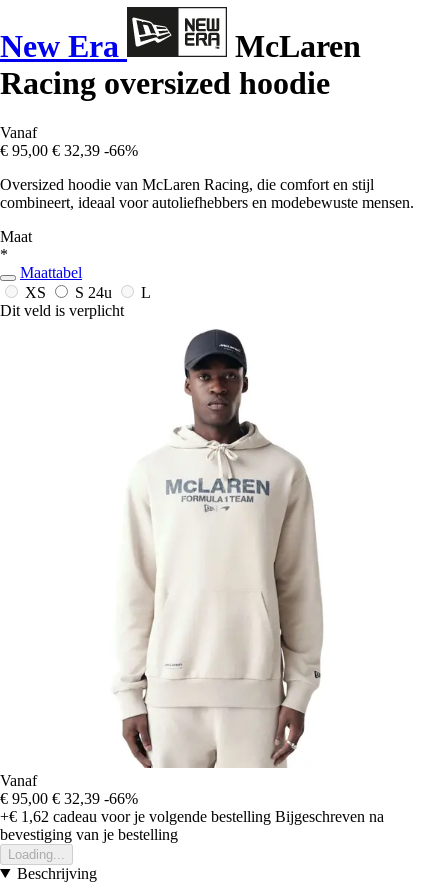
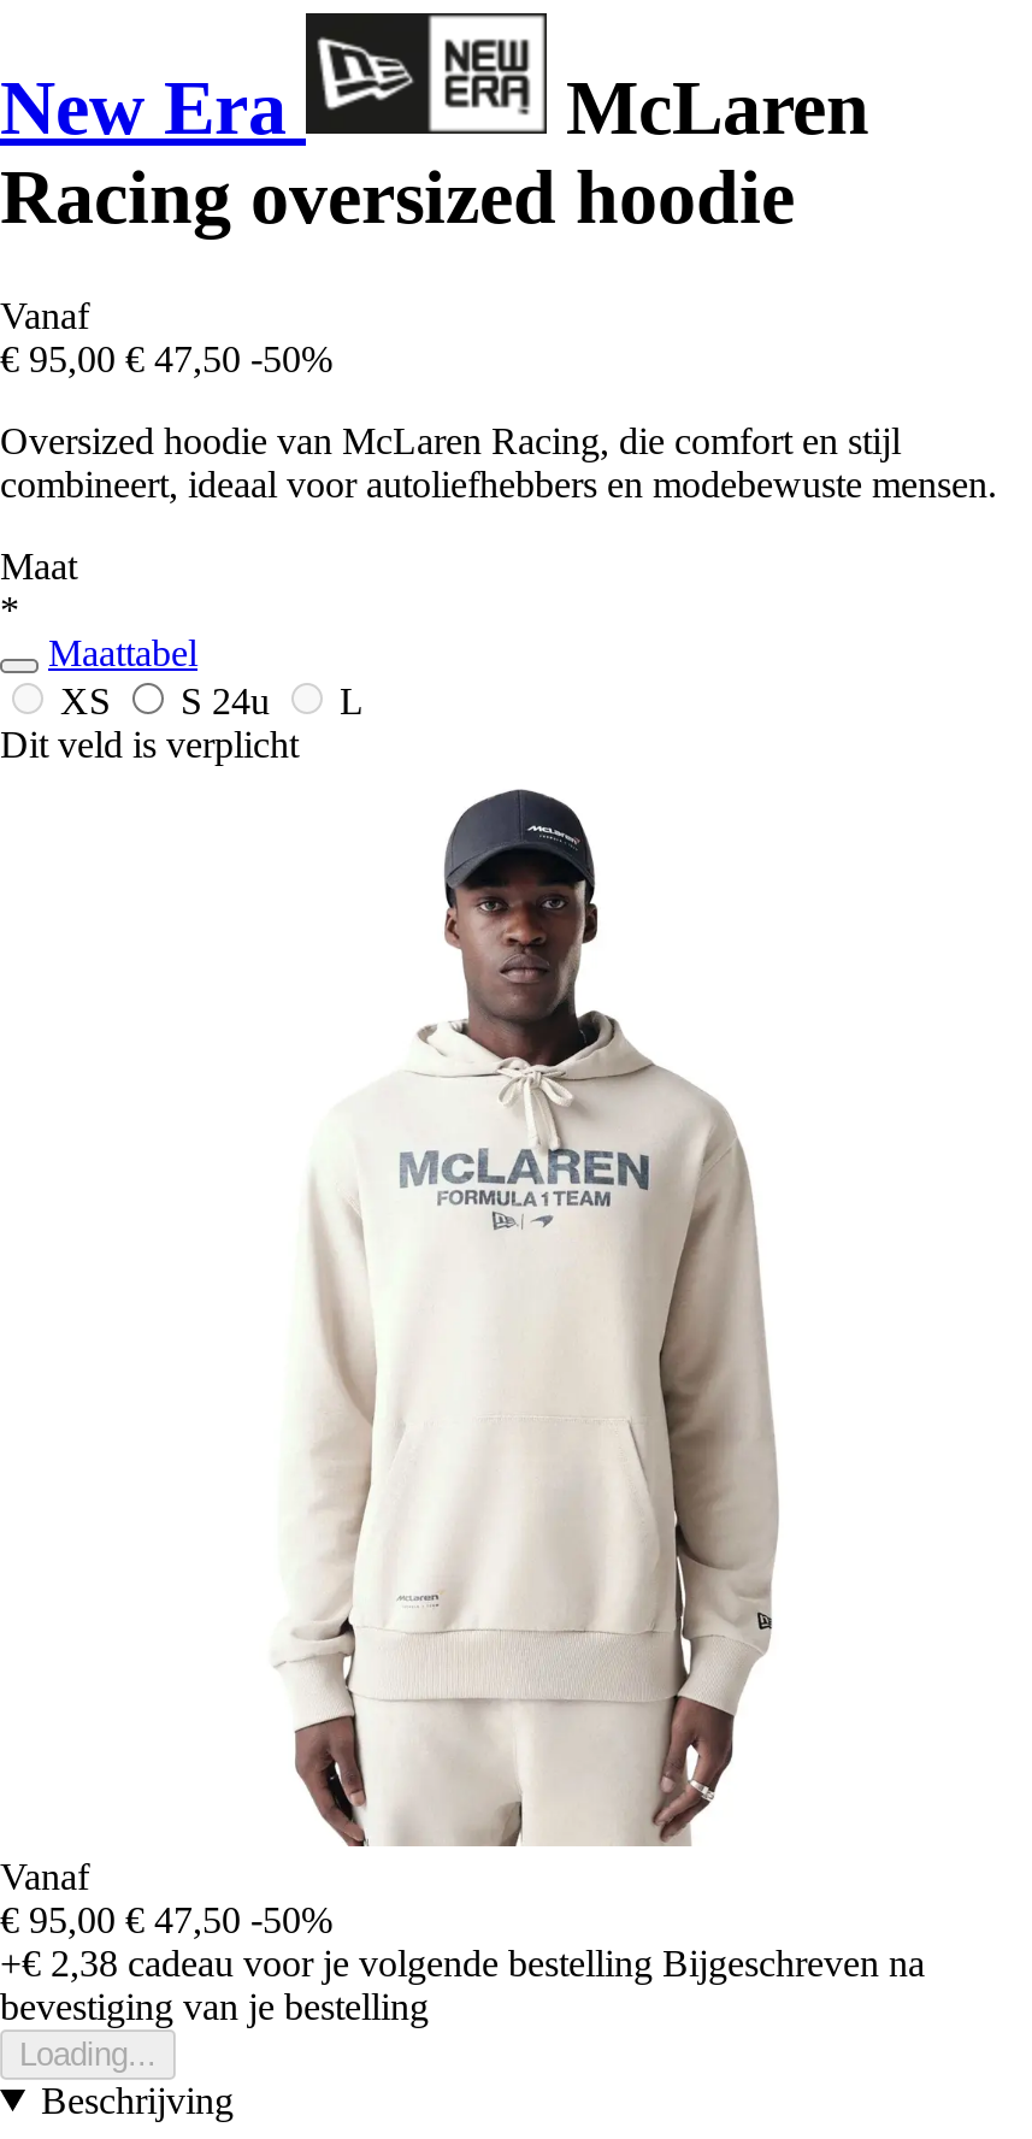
[0,142,138,159] € 95,00 € 32,39 -66% -> [0,338,332,379] € 95,00 € 47,50 -50%
[0,790,138,807] € 95,00 € 32,39 -66% -> [0,1899,332,1940] € 95,00 € 47,50 -50%
[0,808,384,825] +€ 1,62 cadeau voor je volgende bestelling Bijgeschreven na -> [0,1942,925,1983] +€ 2,38 cadeau voor je volgende bestelling Bijgeschreven na

